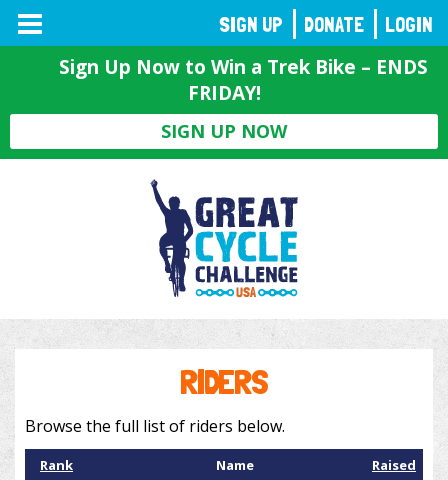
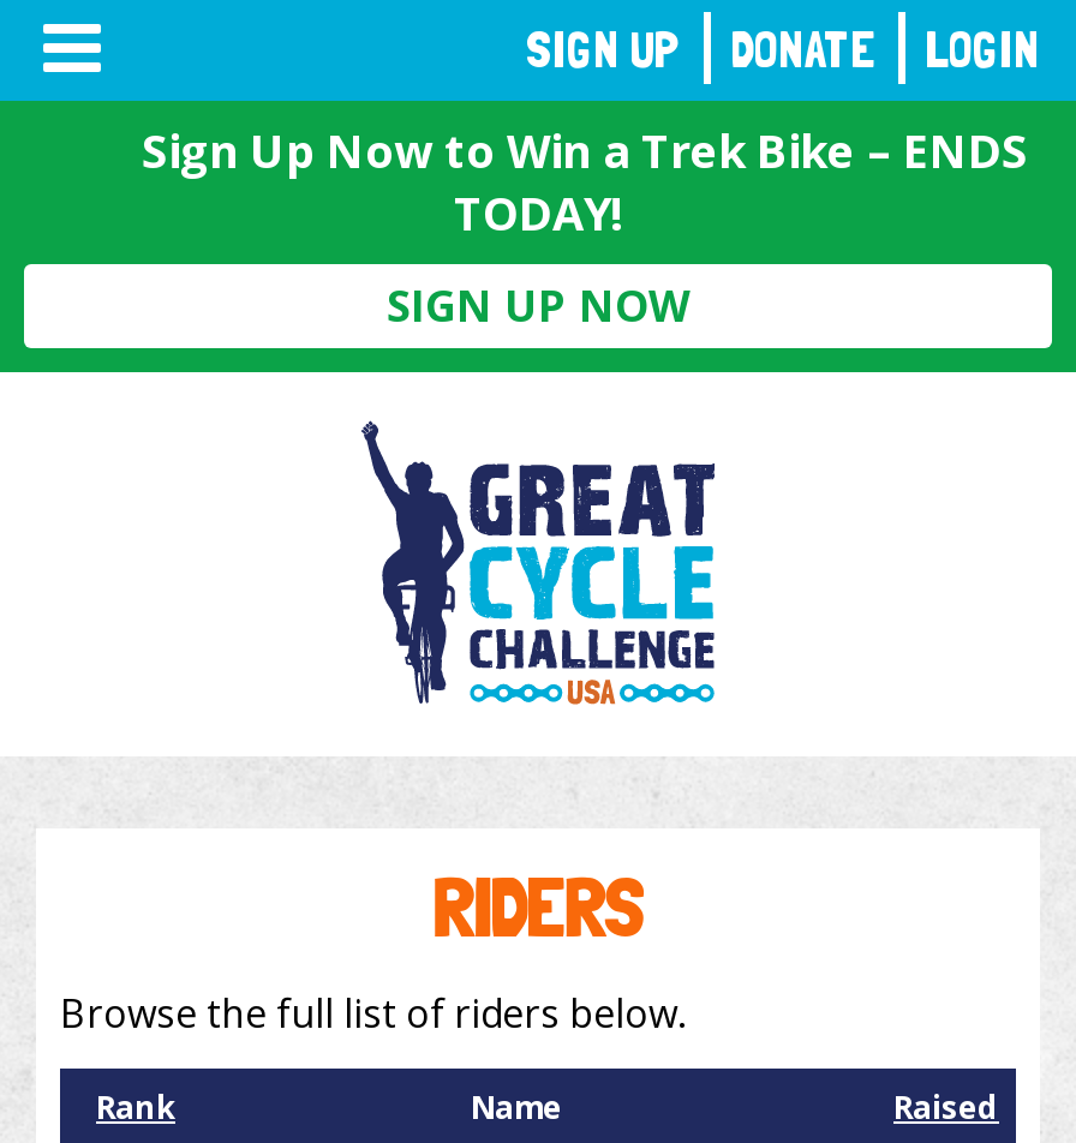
[187,80,260,106] FRIDAY! -> [454,182,622,244] TODAY!

